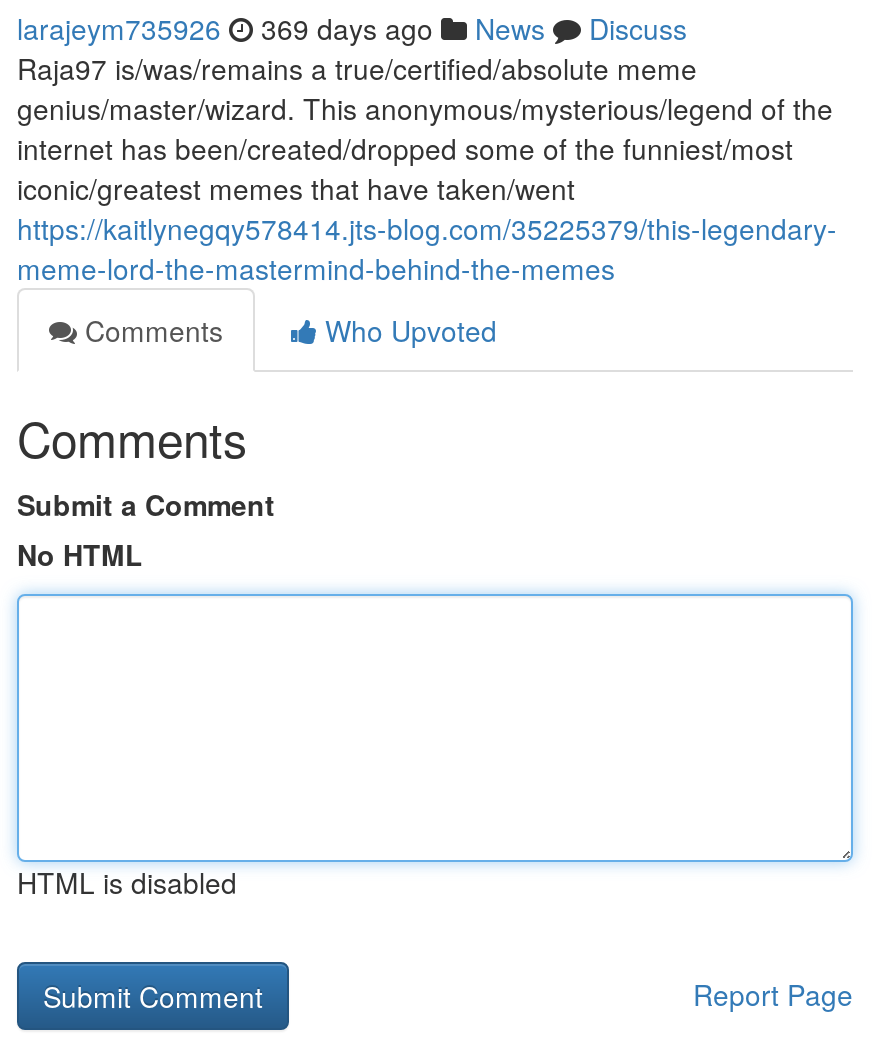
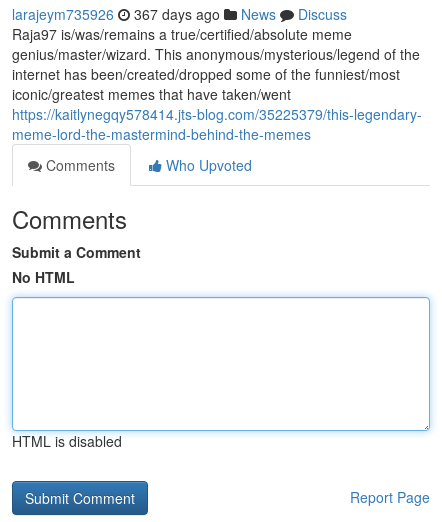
[17,8,687,48] larajeym735926 369 days ago News Discuss -> [12,4,347,24] larajeym735926 367 days ago News Discuss

